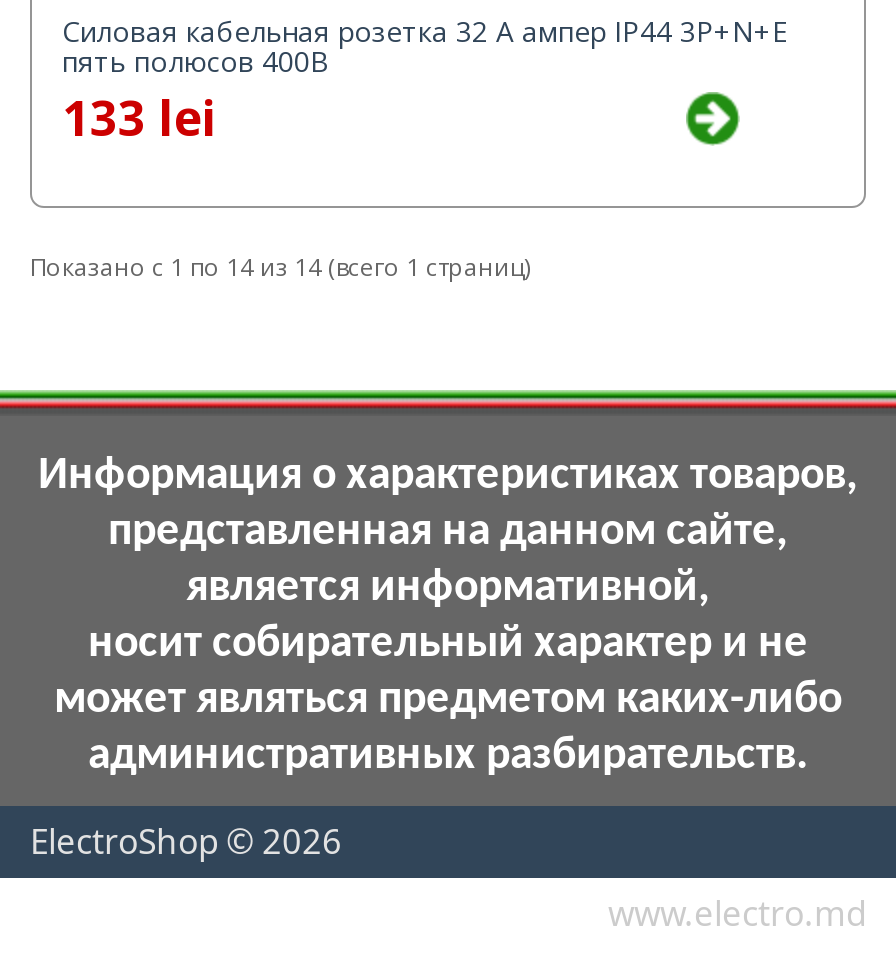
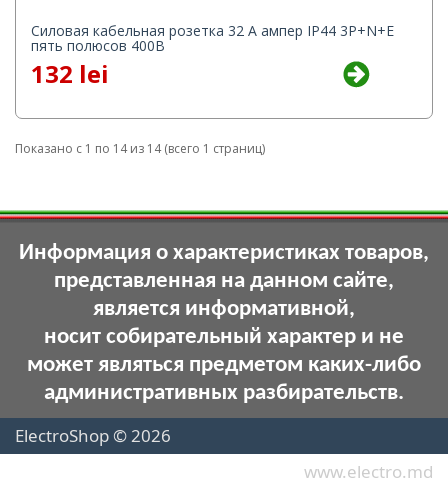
[62,84,218,150] 133 lei -> [31,57,109,90] 132 lei

